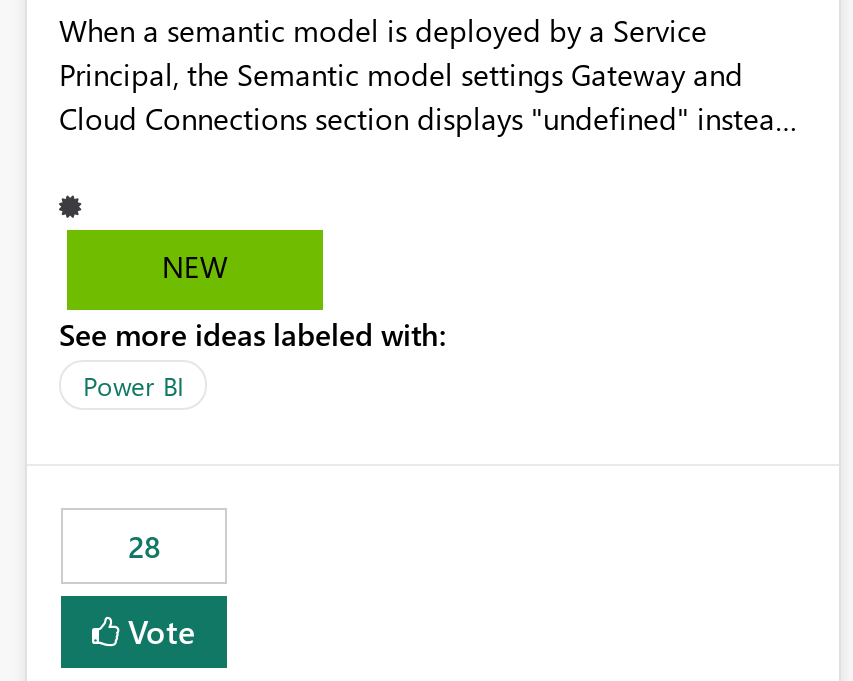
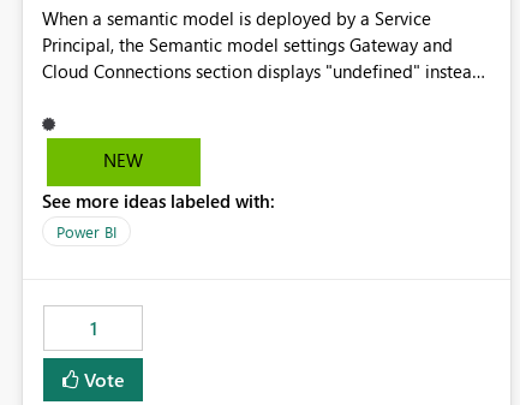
[128,527,160,567] 28 -> [89,317,97,341] 1

